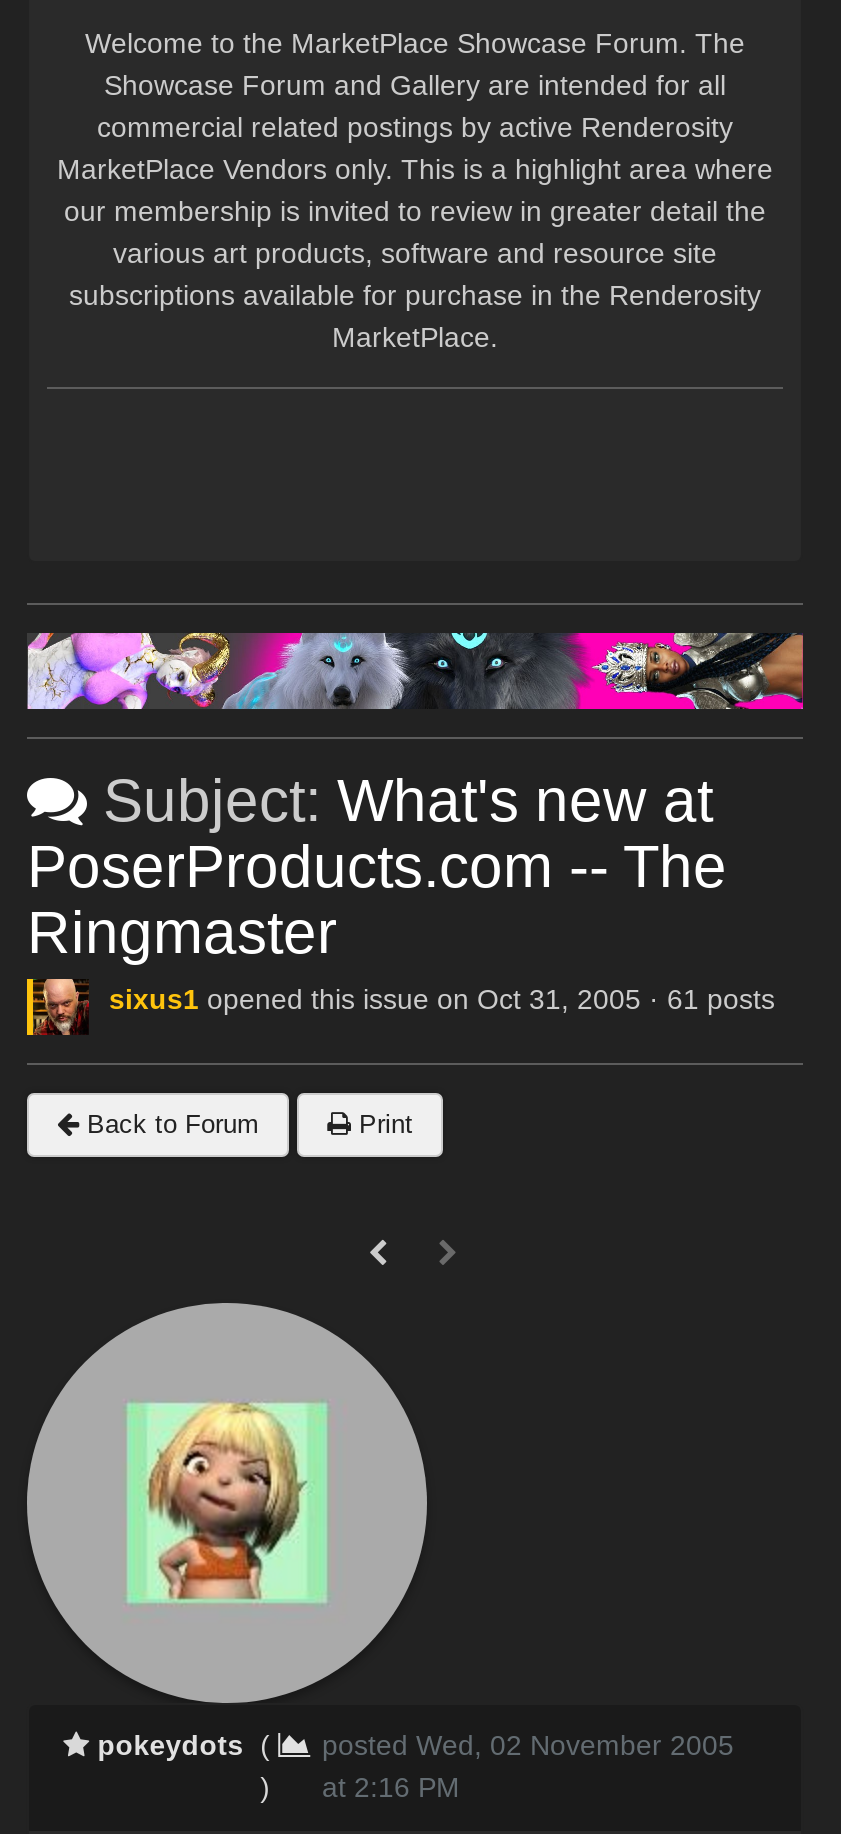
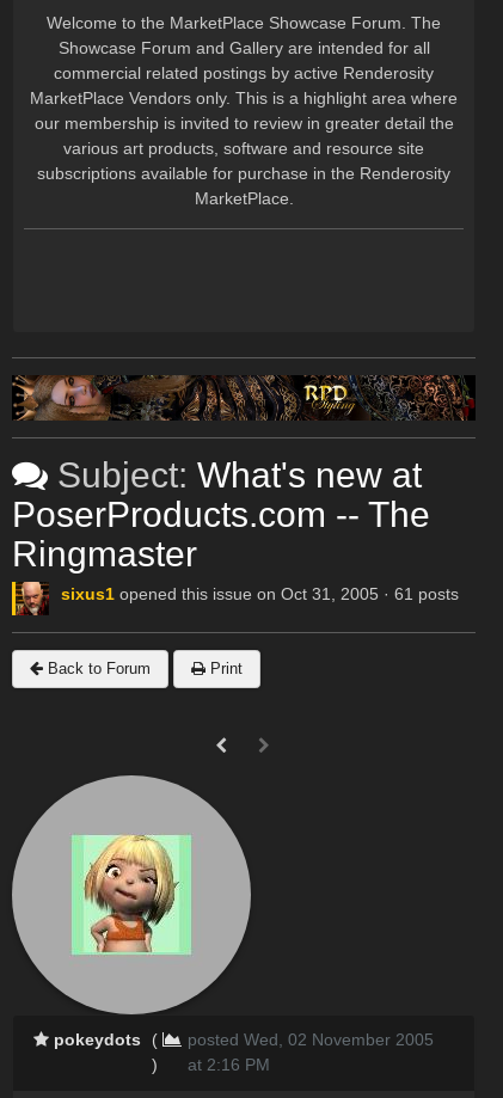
[25,631,805,711] [image] -> [12,375,476,421] [image]

